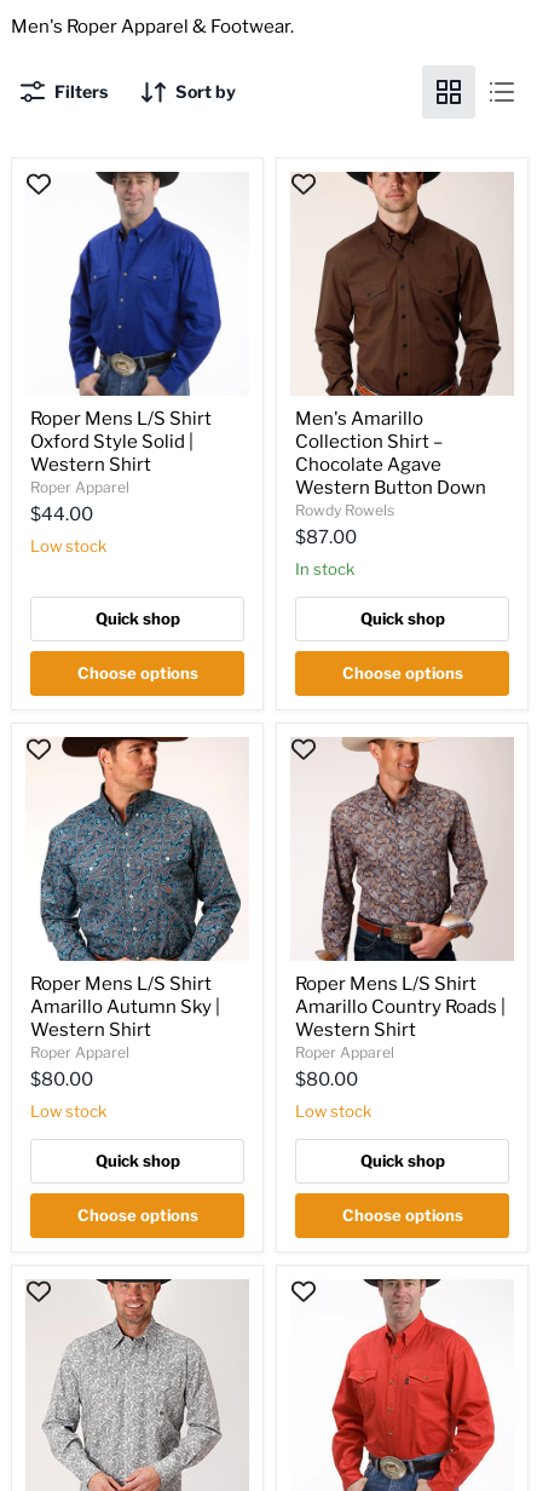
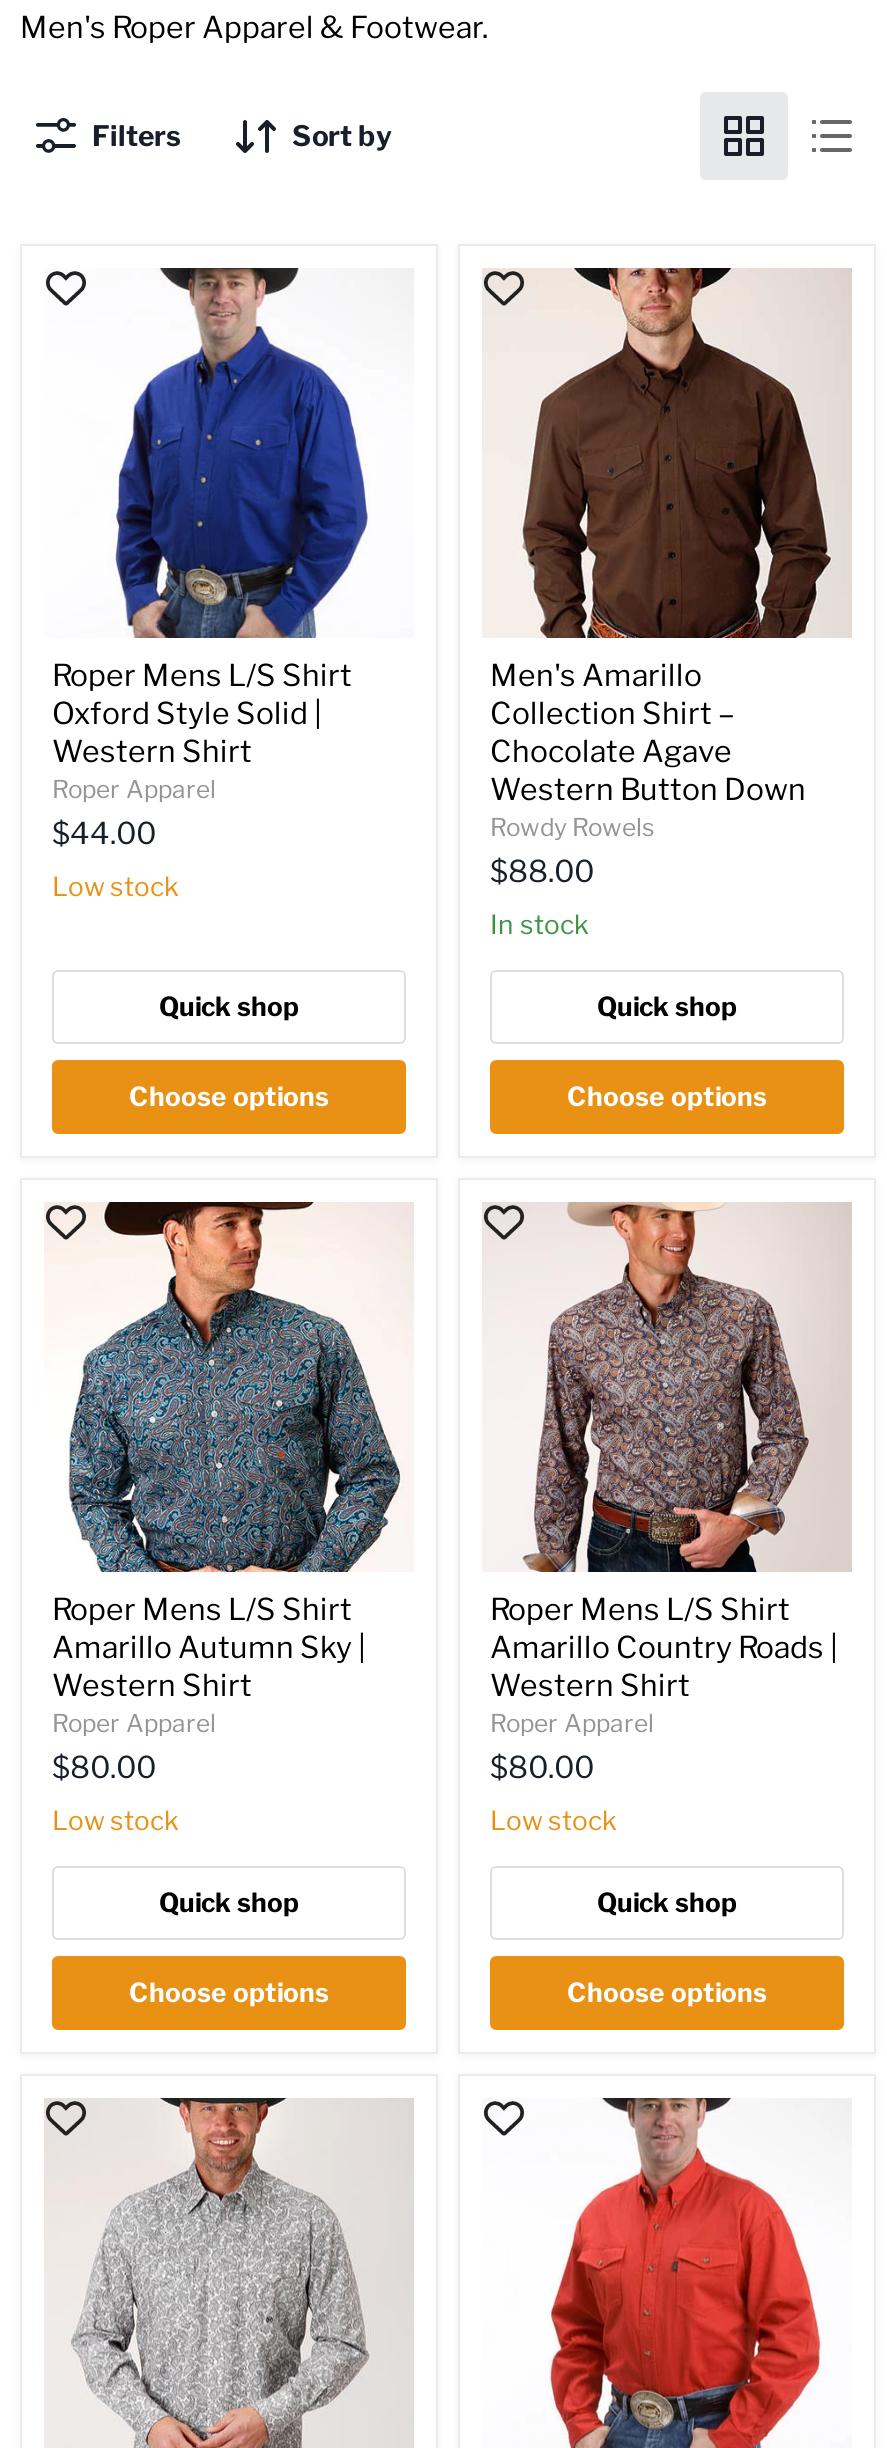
[295,527,357,549] $87.00 -> [490,855,594,891] $88.00

